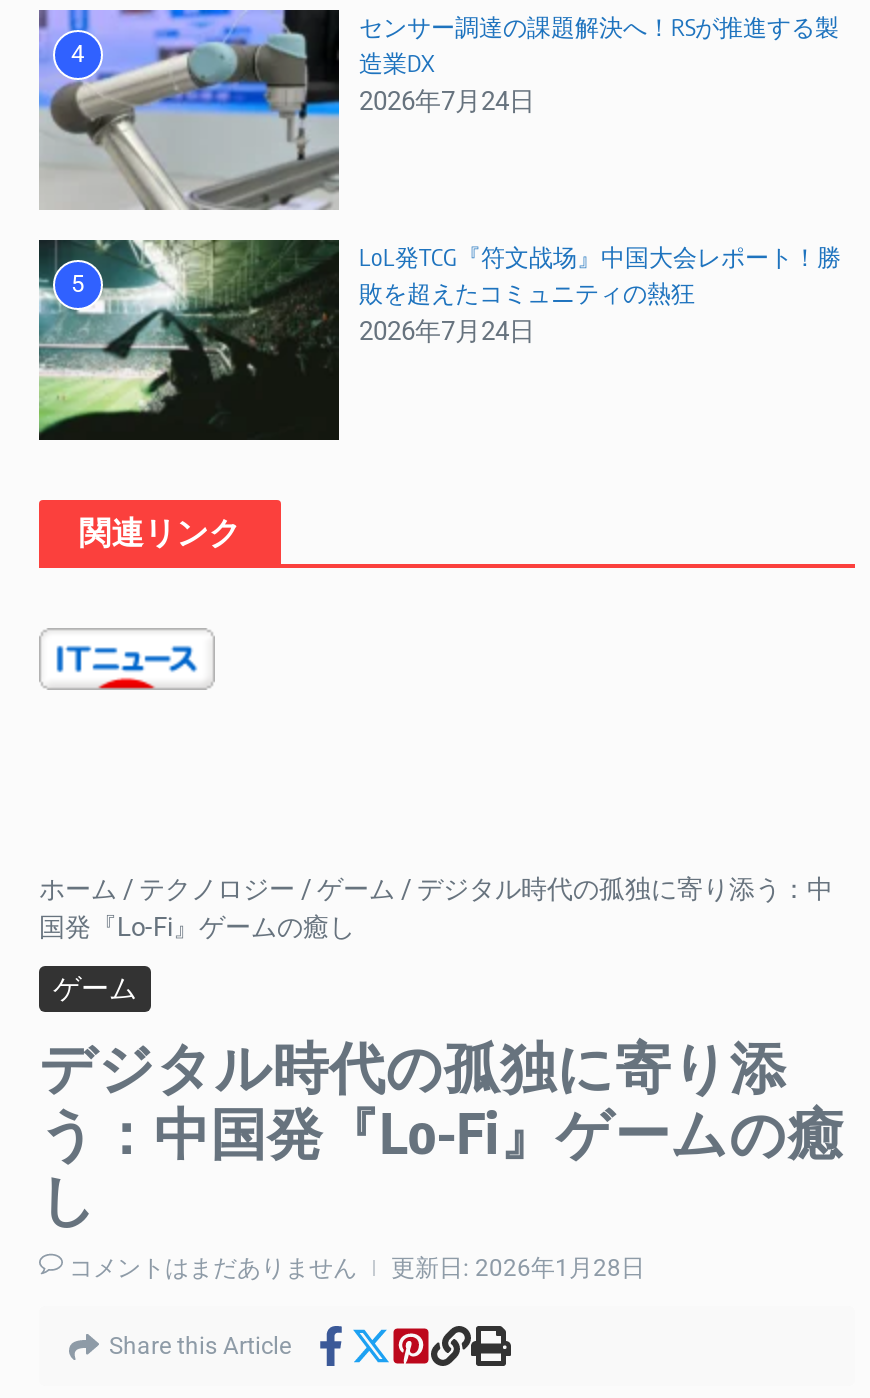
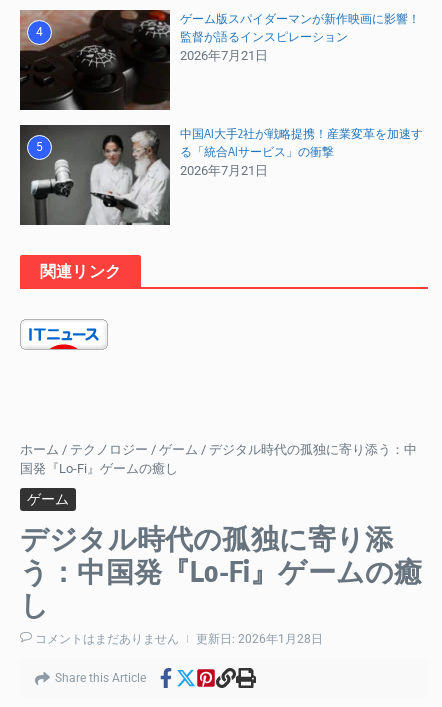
[37,8,839,210] [image] | センサー調達の課題解決へ！RSが推進する製 | 造業DX | 2026年7月24日 -> [19,9,420,111] [image] | ゲーム版スパイダーマンが新作映画に影響！ | 監督が語るインスピレーション | 2026年7月21日
[37,240,841,442] [image] | LoL発TCG『符文战场』中国大会レポート！勝 | 敗を超えたコミュニティの熱狂 | 2026年7月24日 -> [19,124,423,225] [image] | 中国AI大手2社が戦略提携！産業変革を加速す | る「統合AIサービス」の衝撃 | 2026年7月21日

